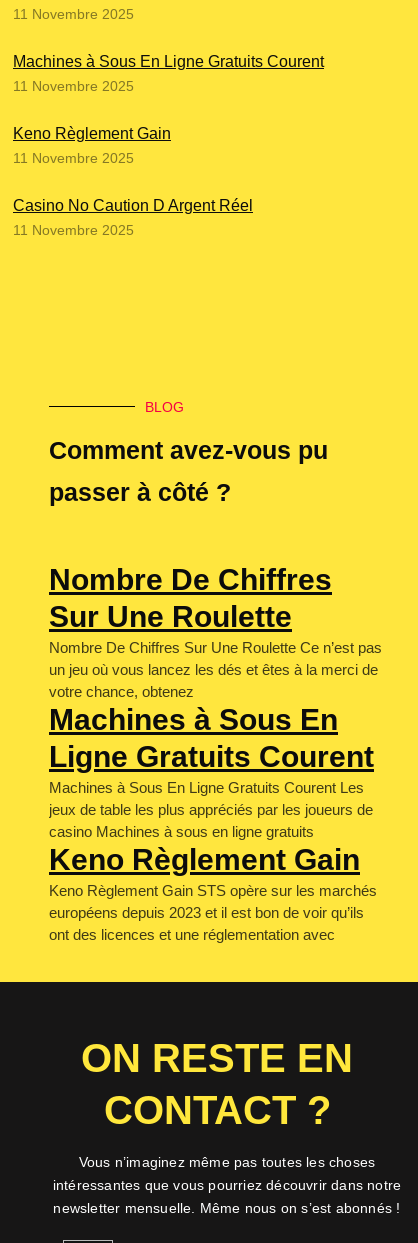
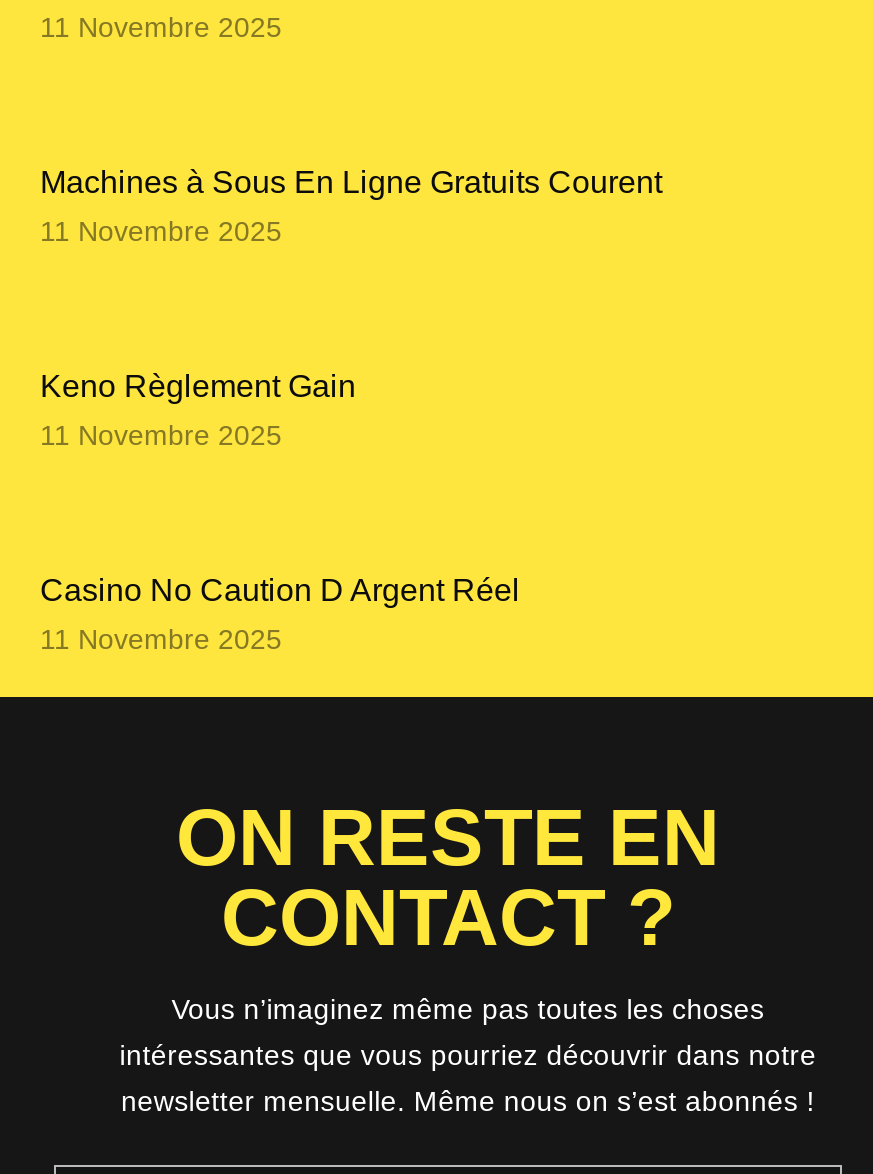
moved [13,53,324,94] -> [40,164,662,246]: Machines à Sous En Ligne Gratuits Courent | 11 Novembre 2025
moved [13,125,171,166] -> [40,368,356,450]: Keno Règlement Gain | 11 Novembre 2025
moved [13,197,253,238] -> [40,572,520,654]: Casino No Caution D Argent Réel | 11 Novembre 2025
[49,399,382,943] BLOG | Comment avez-vous pu | passer à côté ? | Nombre De Chiffres | Sur Une Roulette | Nombre De Chiffres Sur Une Roulette Ce n’est pas | un jeu où vous lancez les dés et êtes à la merci de | votre chance, obtenez | Machines à Sous En | Ligne Gratuits Courent | Machines à Sous En Ligne Gratuits Courent Les | jeux de table les plus appréciés par les joueurs de | casino Machines à sous en ligne gratuits | Keno Règlement Gain | Keno Règlement Gain STS opère sur les marchés | européens depuis 2023 et il est bon de voir qu’ils | ont des licences et une réglementation avec -> none

